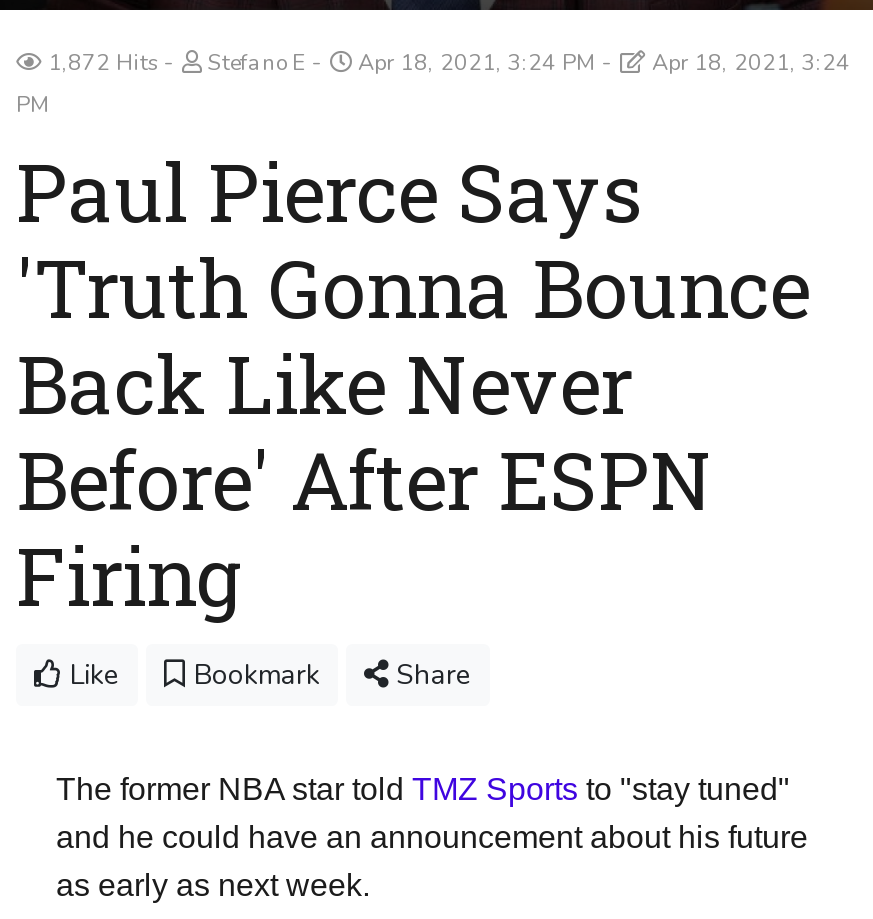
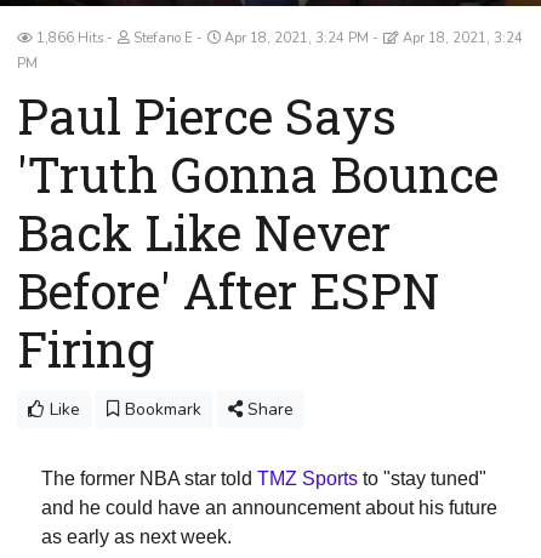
[42,48,850,78] 1,872 Hits Stefano E Apr 18, 2021, 3:24 PM Apr 18, 2021, 3:24 -> [33,29,523,47] 1,866 Hits Stefano E Apr 18, 2021, 3:24 PM Apr 18, 2021, 3:24

